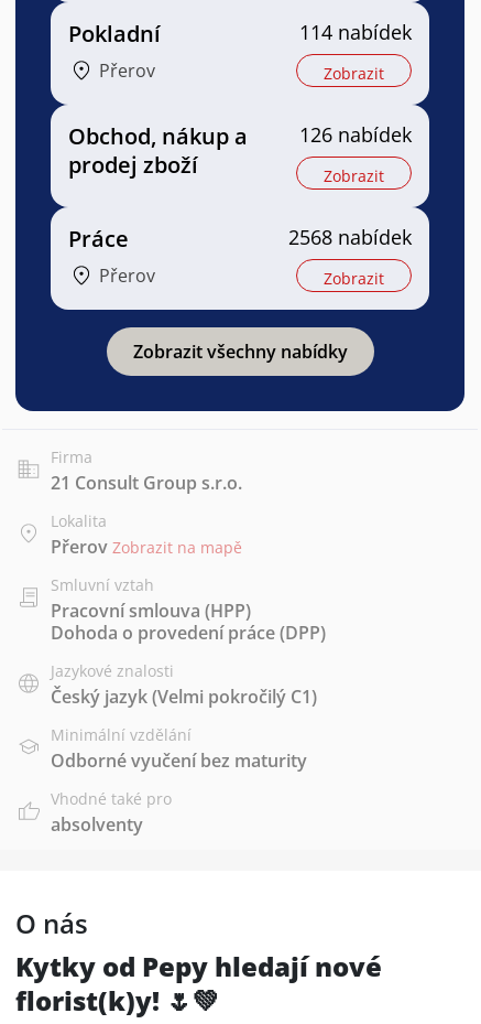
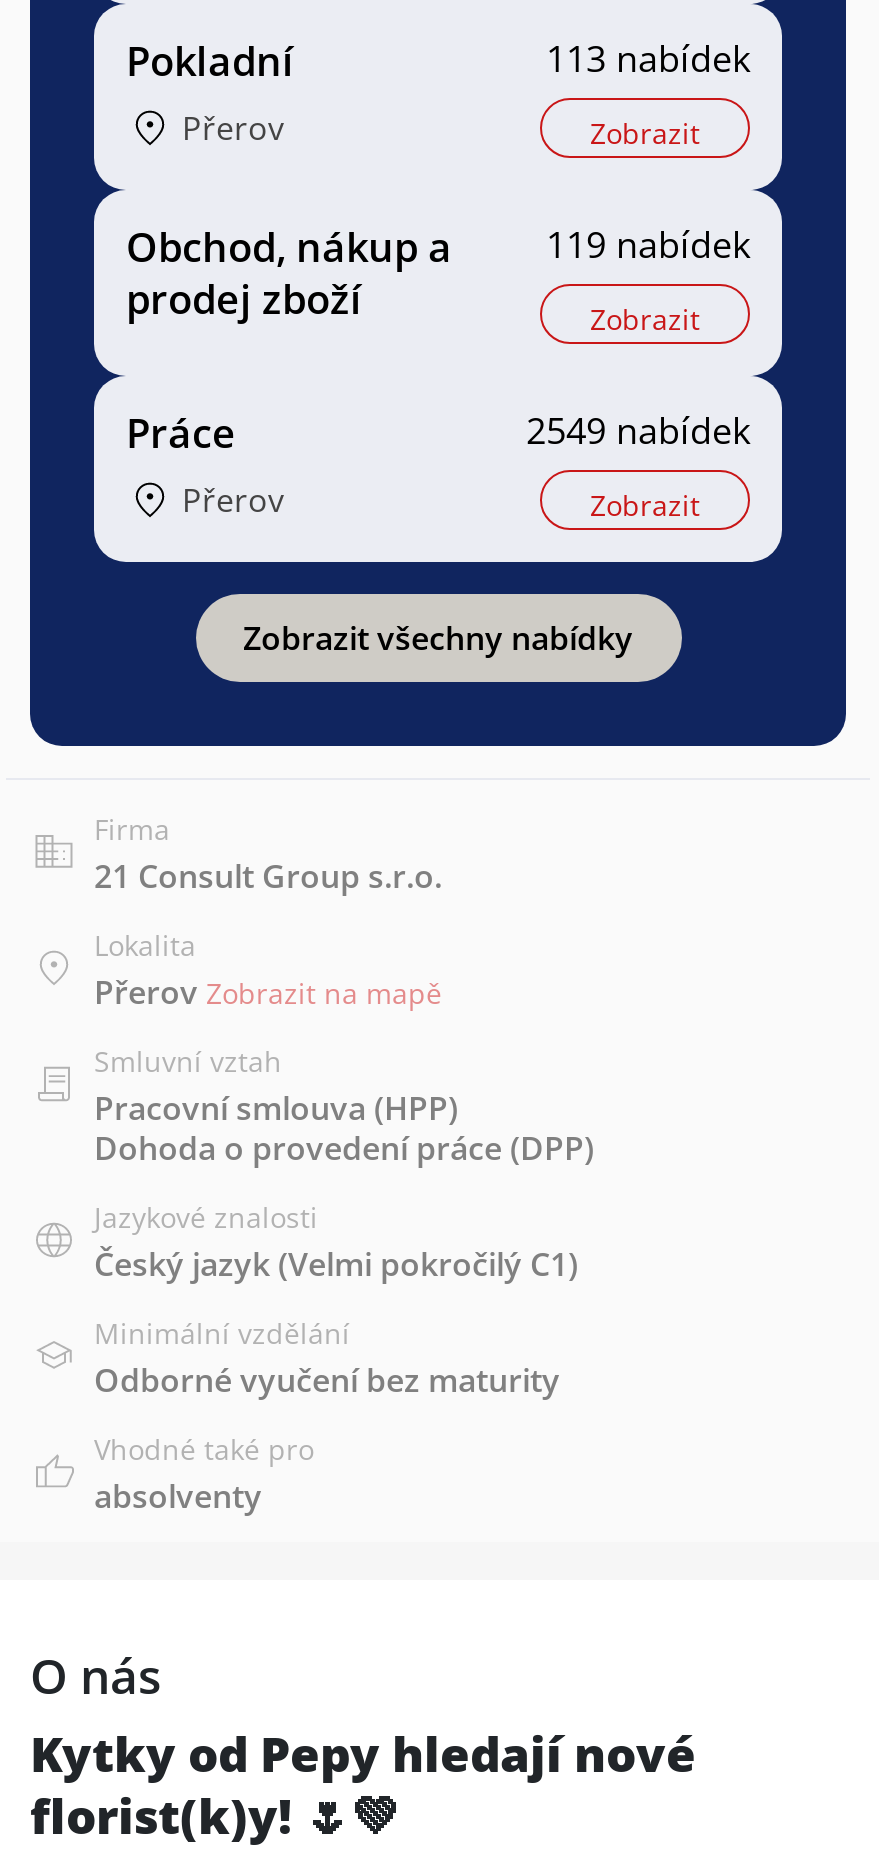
[299,19,412,46] 114 nabídek -> [546,35,750,83] 113 nabídek
[68,122,412,151] Obchod, nákup a 126 nabídek -> [126,221,750,275] Obchod, nákup a 119 nabídek
[288,224,412,251] 2568 nabídek -> [526,407,750,455] 2549 nabídek

